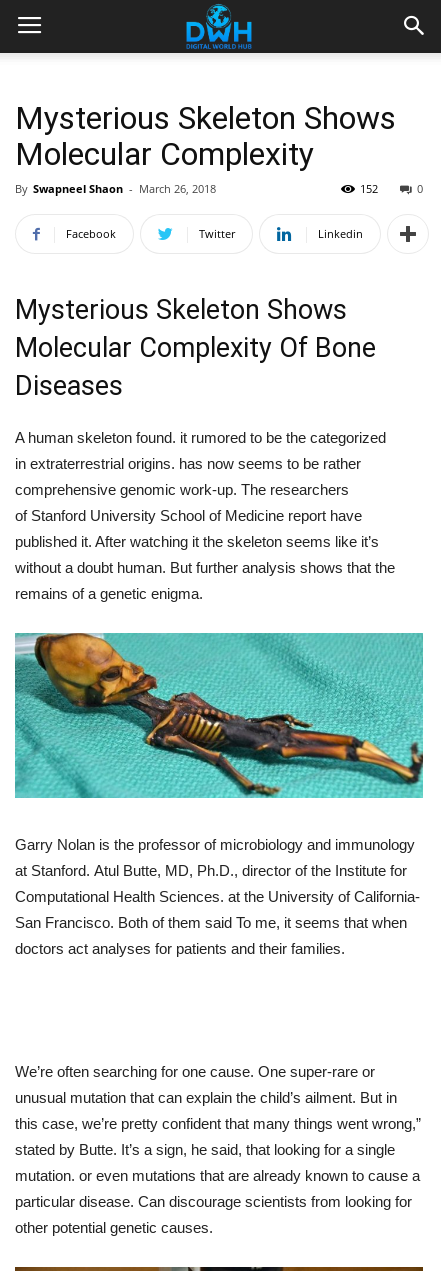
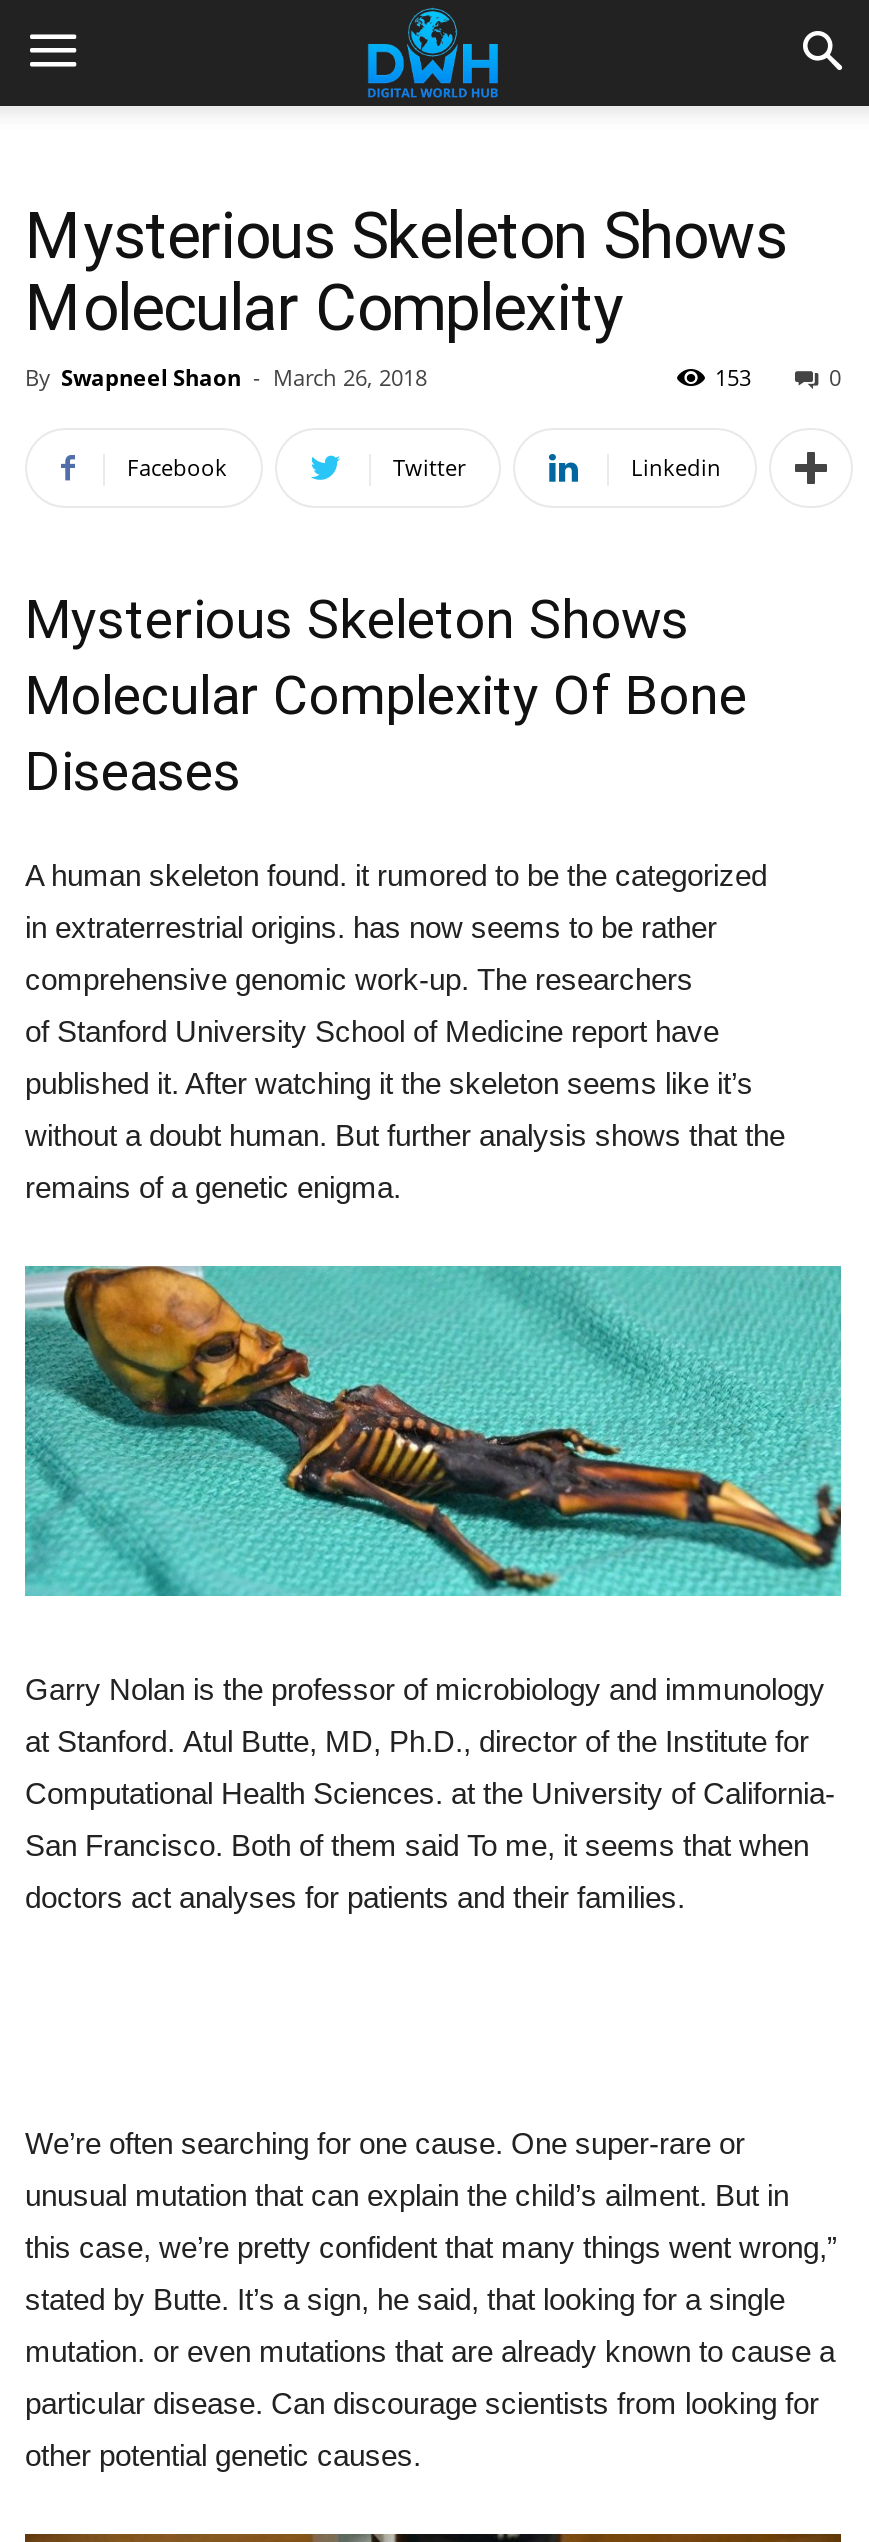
[360,181,378,196] 152 -> [715,362,751,392] 153

